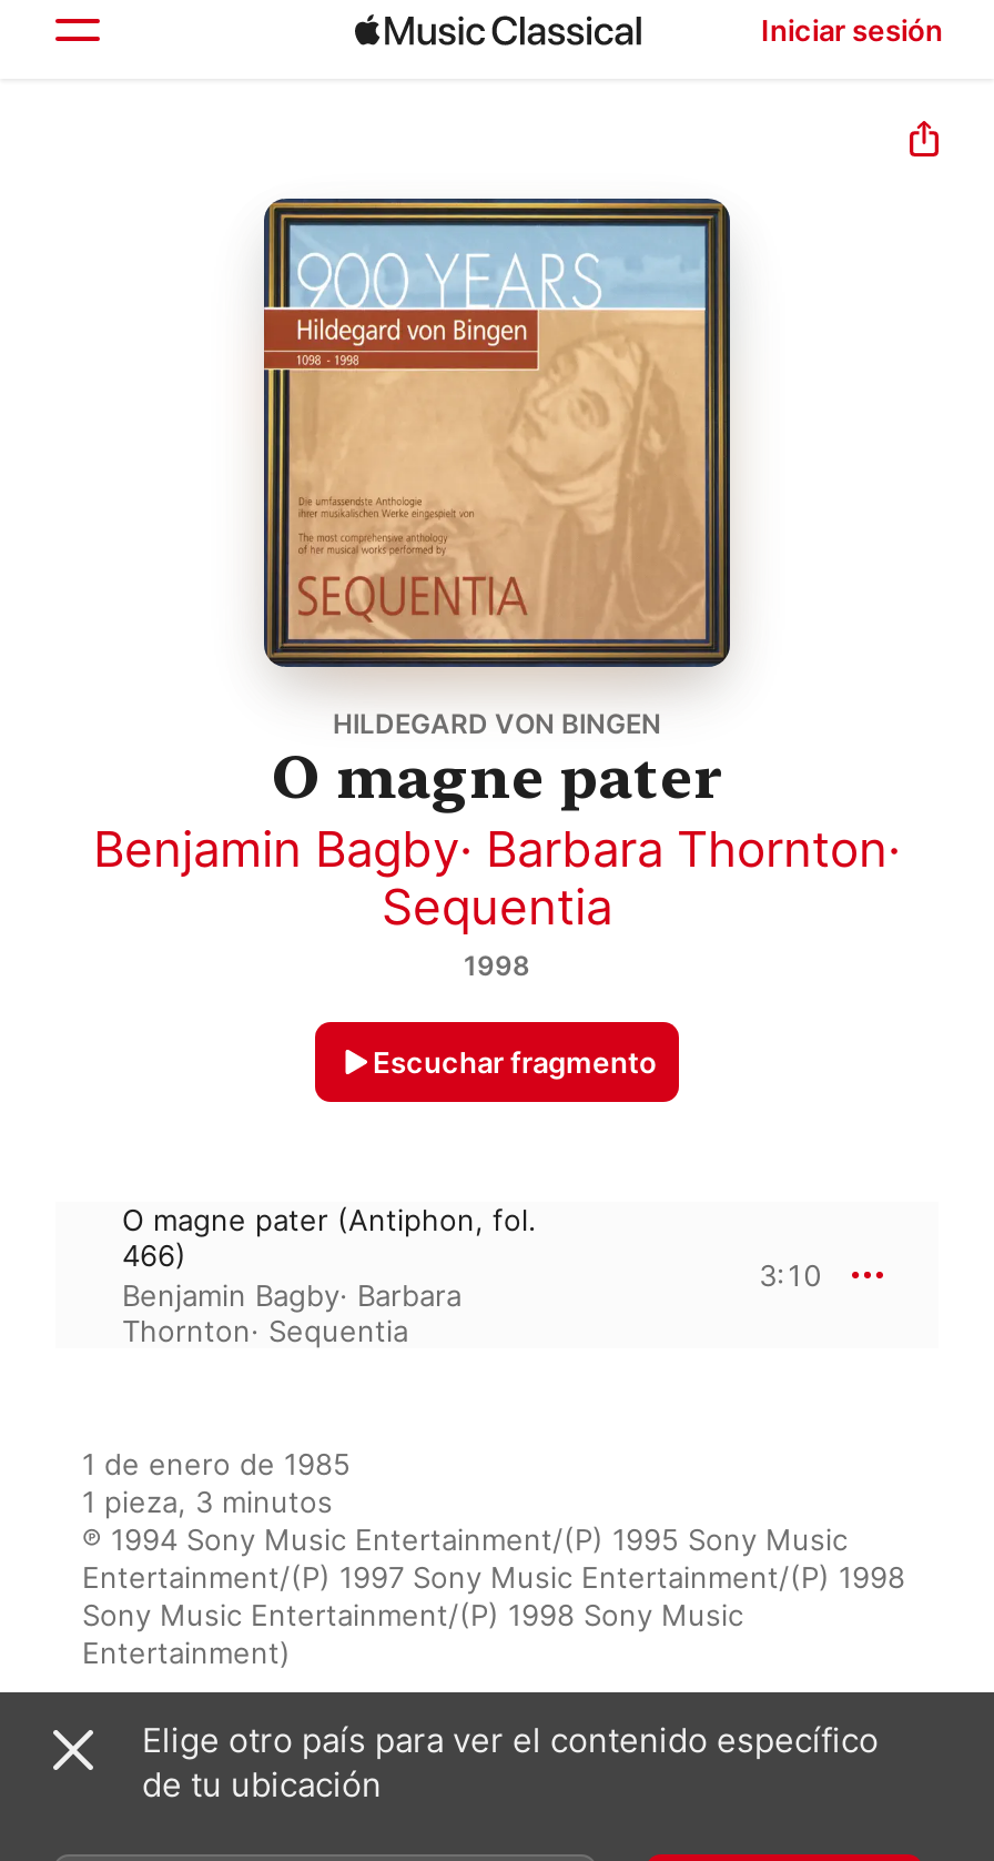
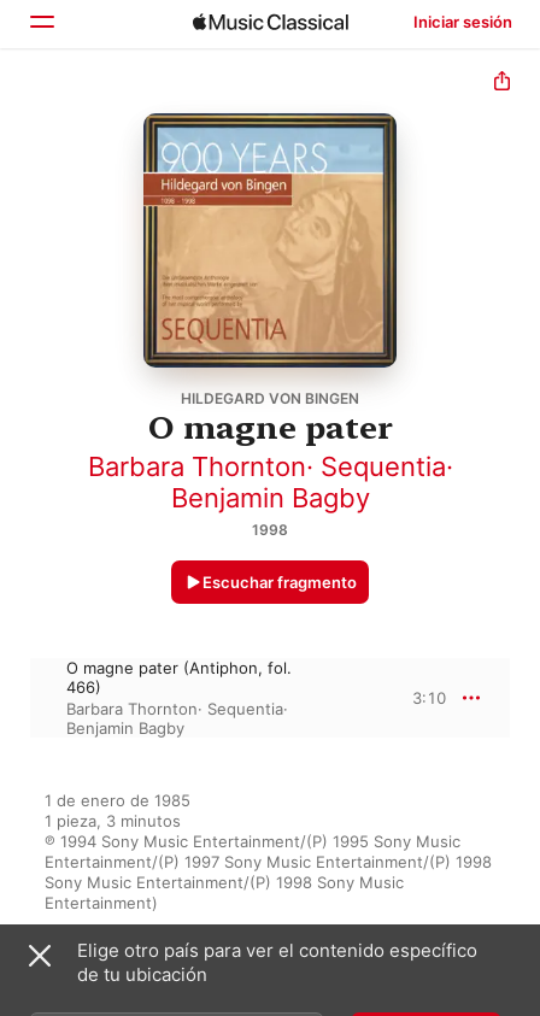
[93,820,901,935] Benjamin Bagby · Barbara Thornton· | Sequentia -> [87,451,453,513] Barbara Thornton · Sequentia· | Benjamin Bagby
[122,1277,461,1348] Benjamin Bagby · Barbara | Thornton · Sequentia -> [66,699,288,738] Barbara Thornton · Sequentia· | Benjamin Bagby

